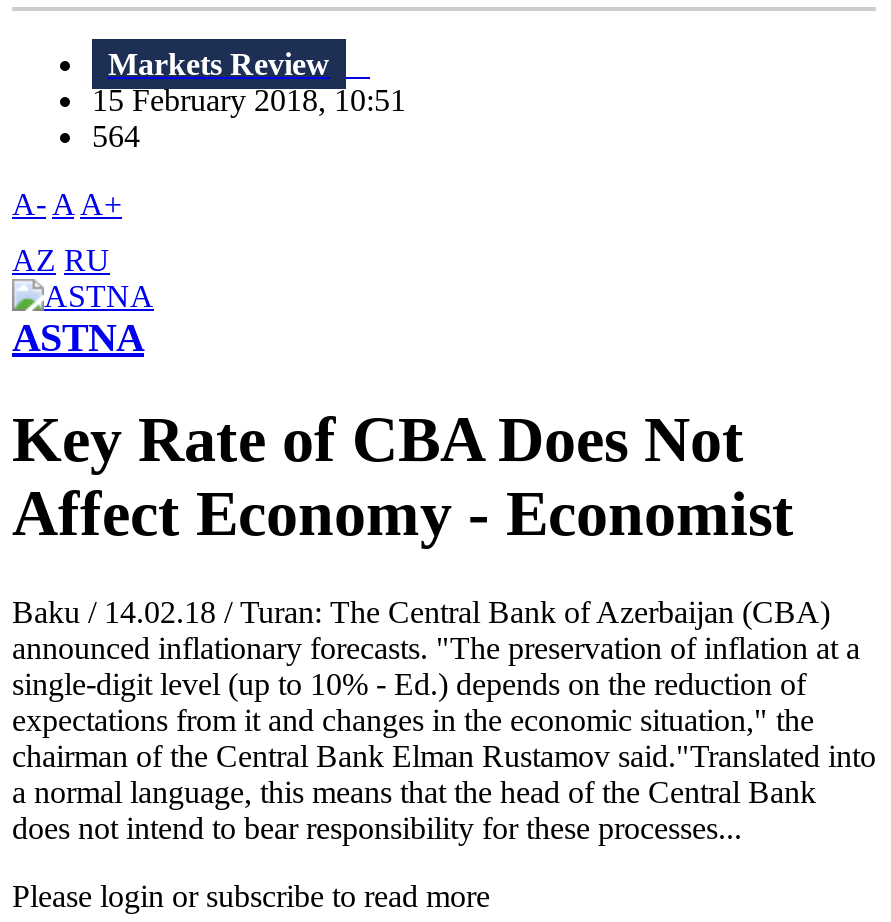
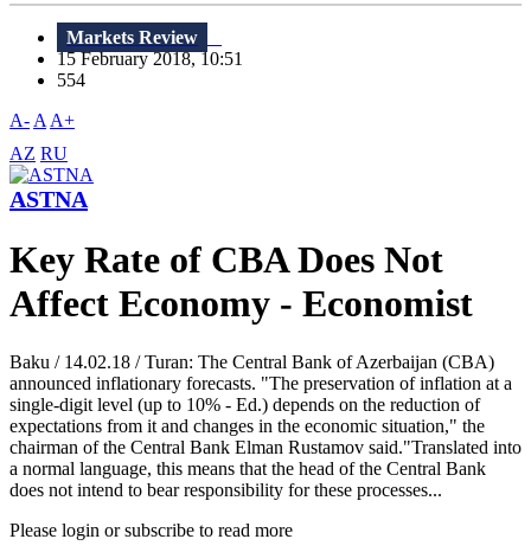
[92,119,140,153] 564 -> [57,70,85,90] 554

